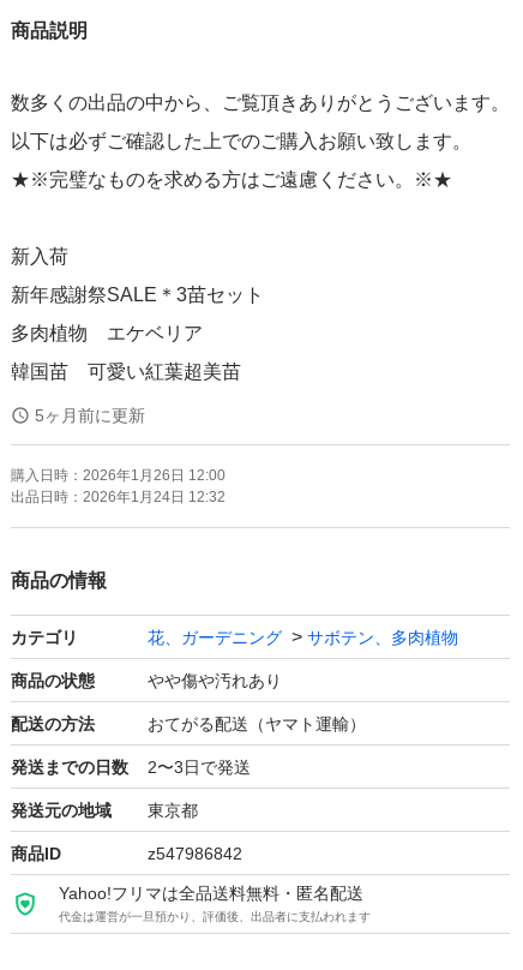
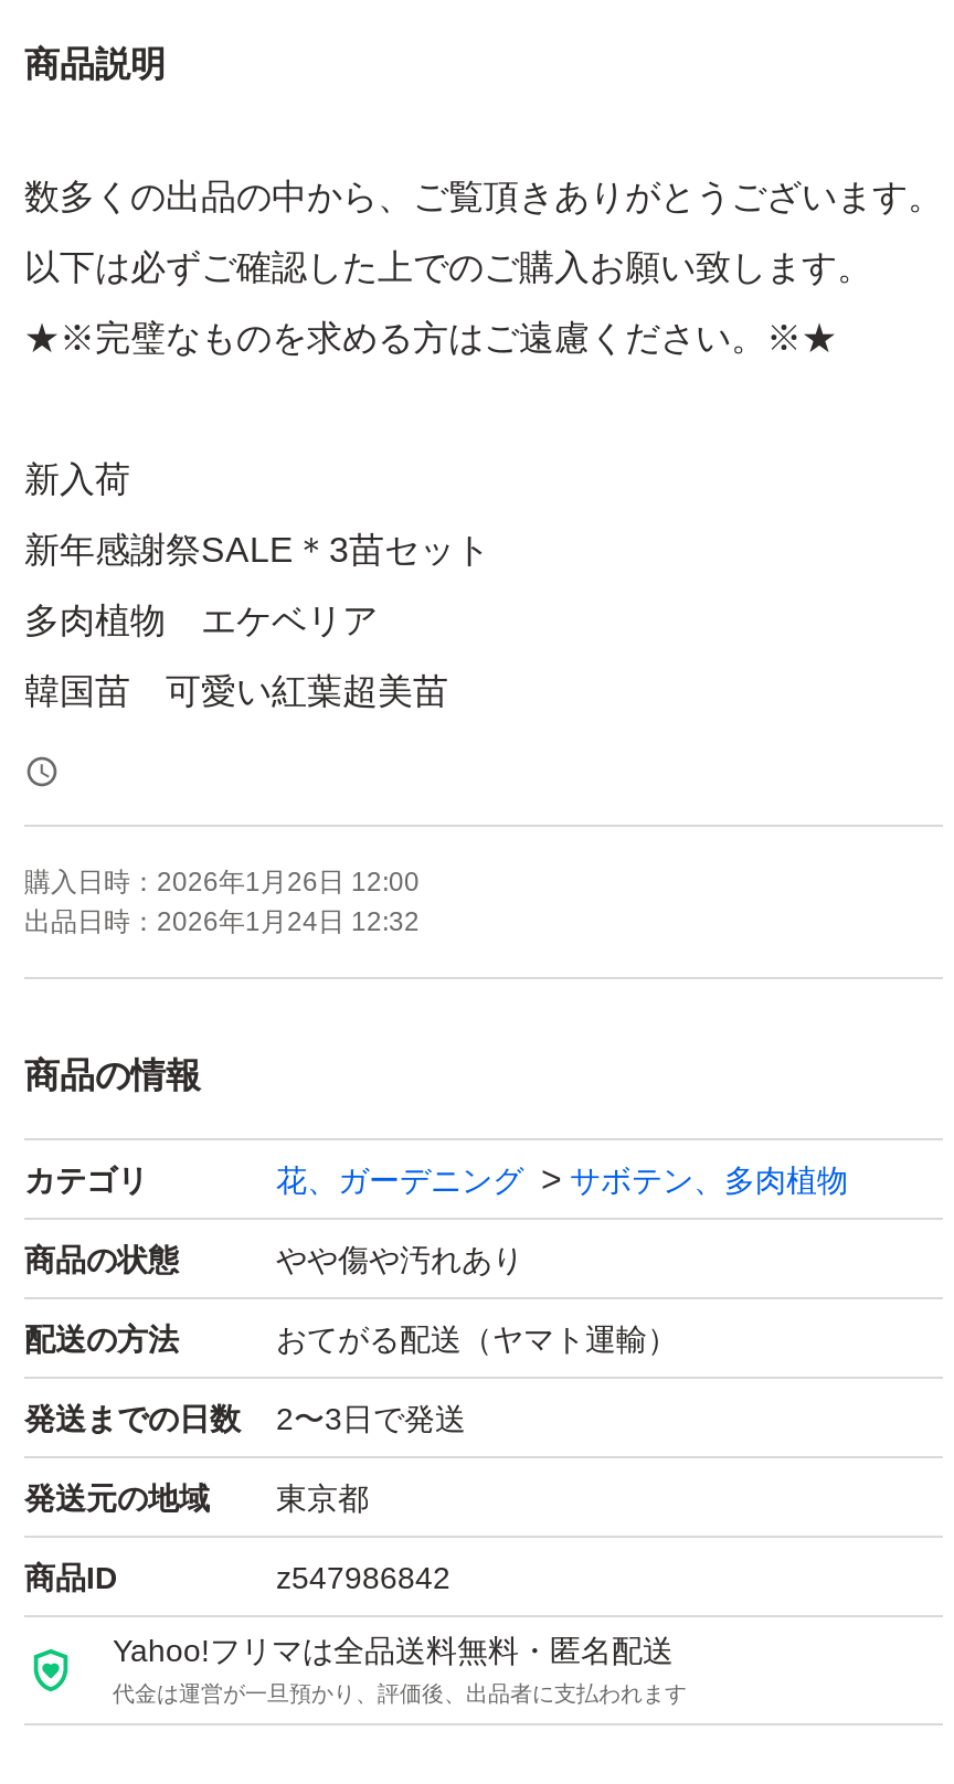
[35,406,145,425] 5ヶ月前に更新 -> none

